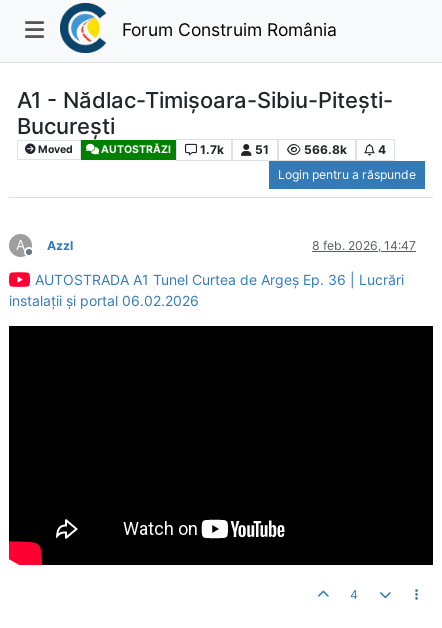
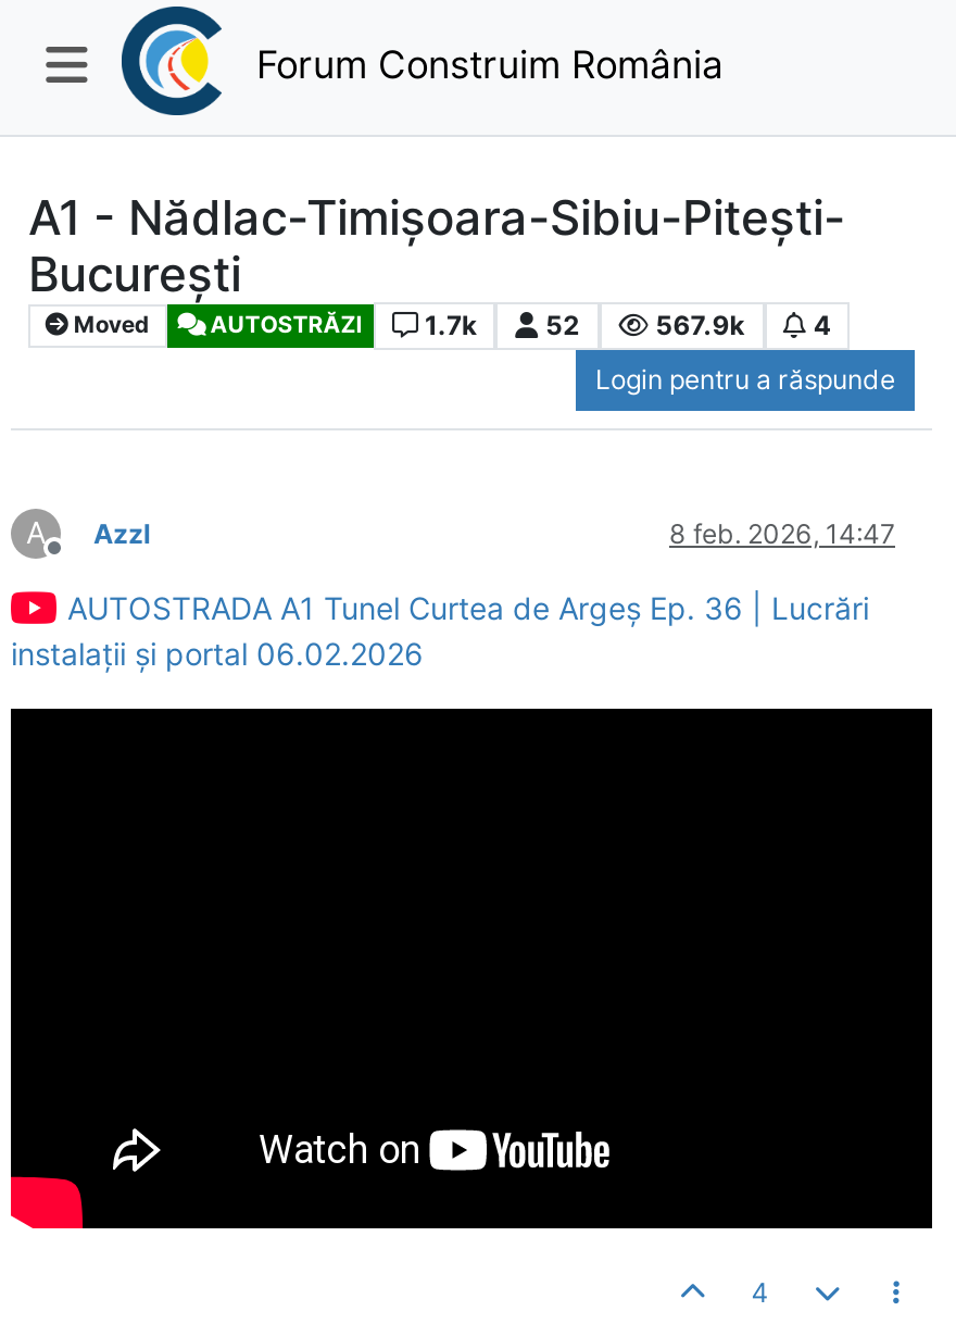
[255,142,347,157] 51 | 566.8k -> [546,308,745,341] 52 | 567.9k

